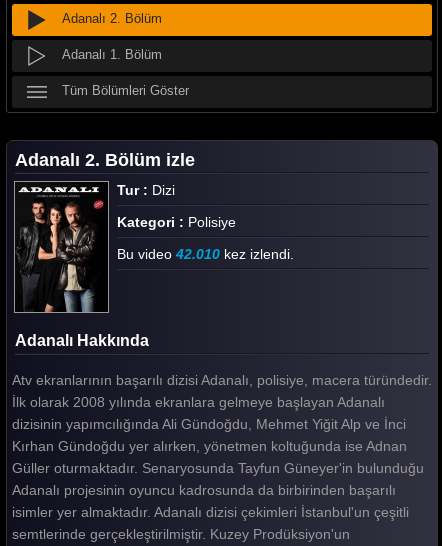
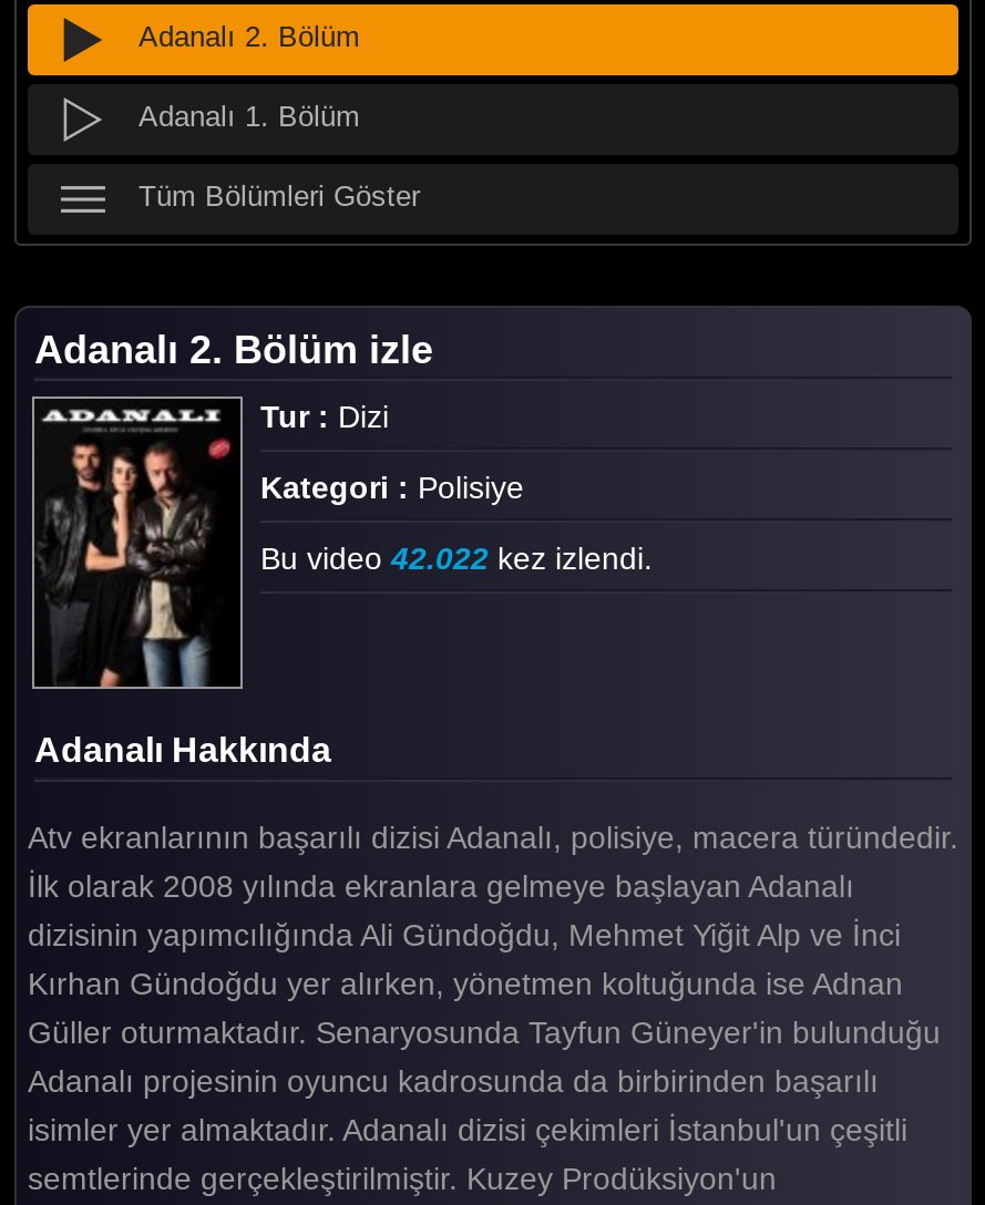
[117,246,294,262] Bu video 42.010 kez izlendi. -> [260,540,653,576] Bu video 42.022 kez izlendi.

